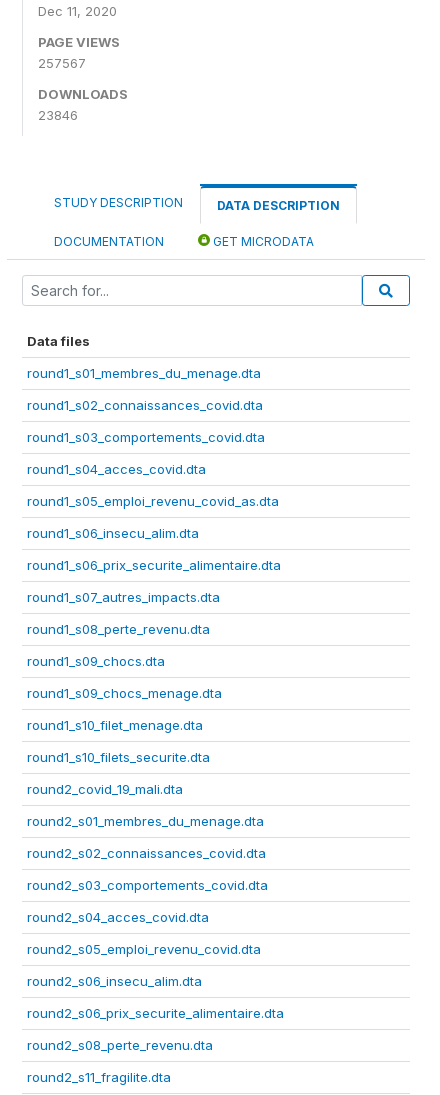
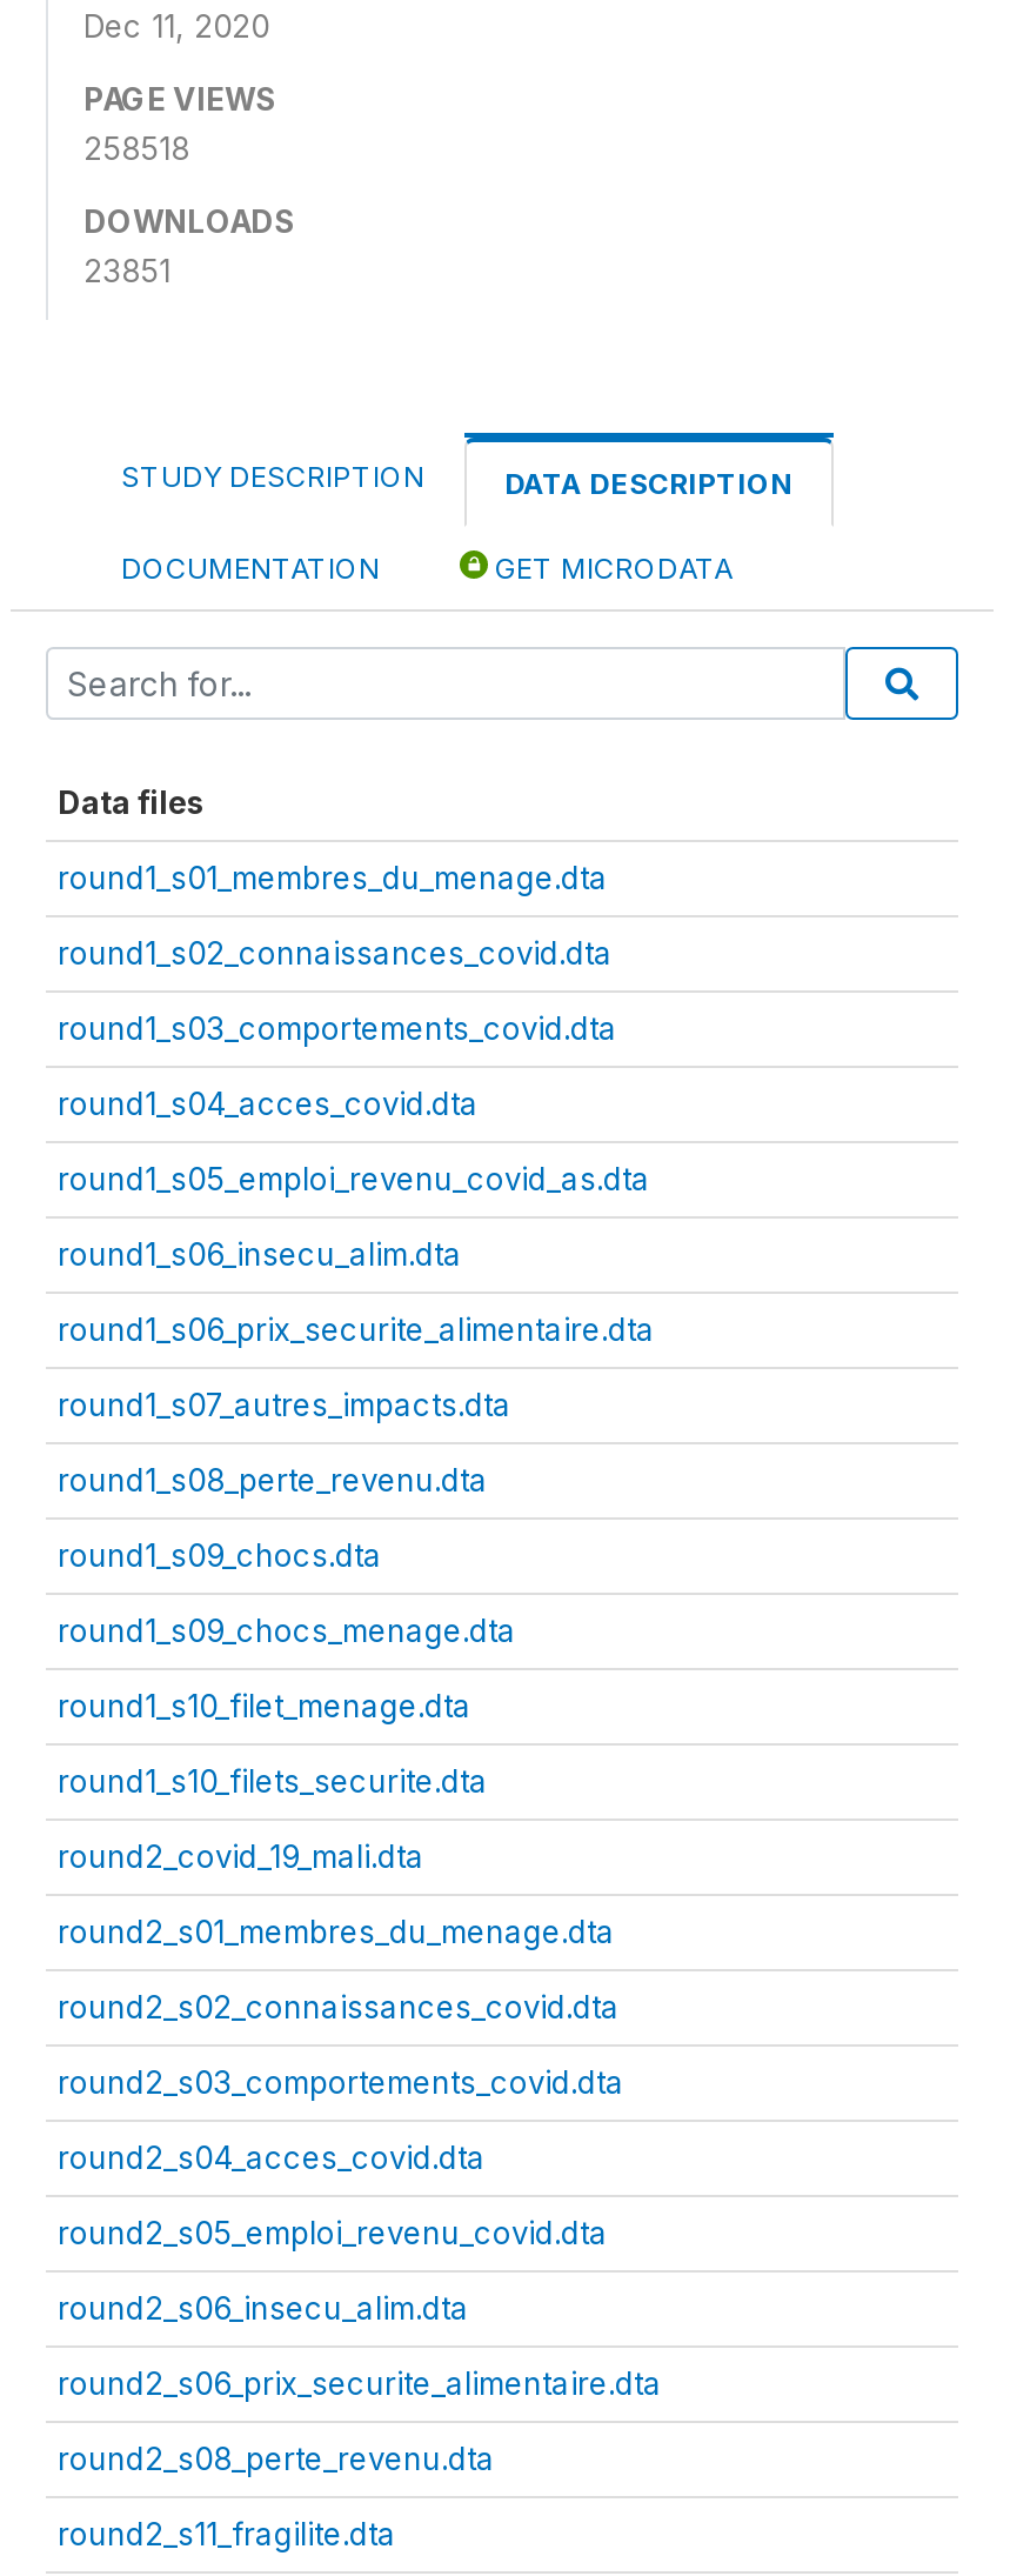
[38,55,86,71] 257567 -> [83,129,189,167] 258518
[38,107,78,123] 23846 -> [83,252,170,289] 23851

